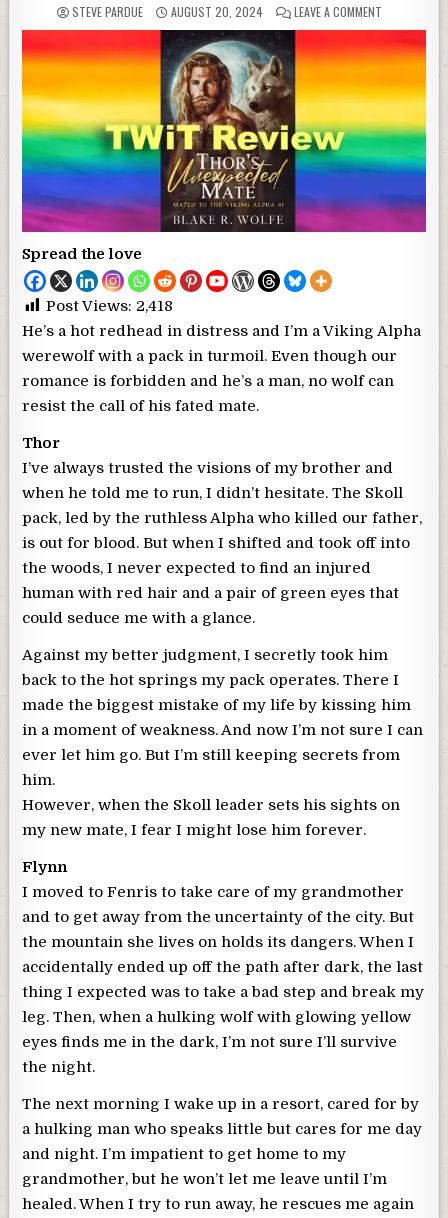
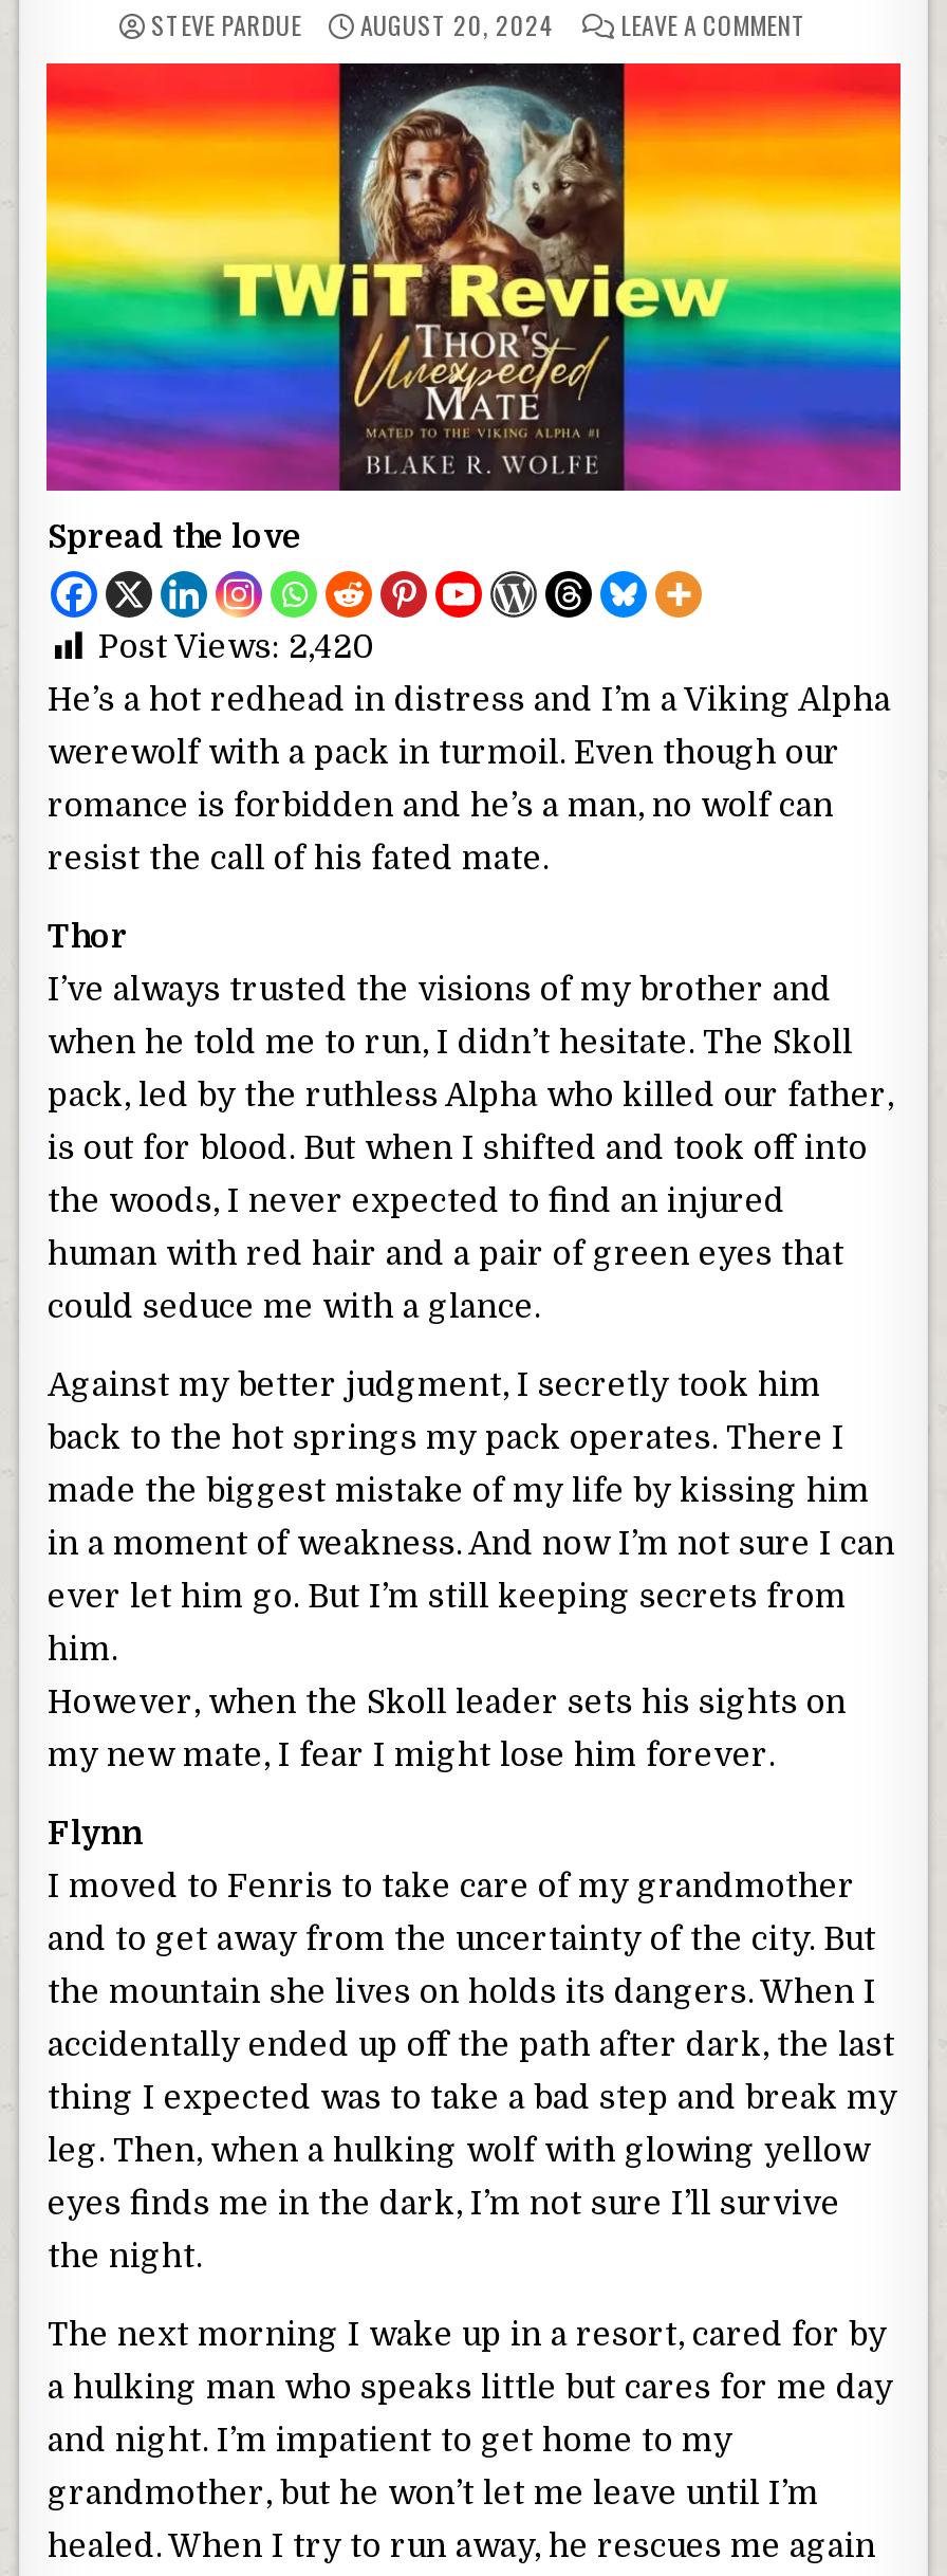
[46,297,173,315] Post Views: 2,418 -> [98,627,373,665] Post Views: 2,420

